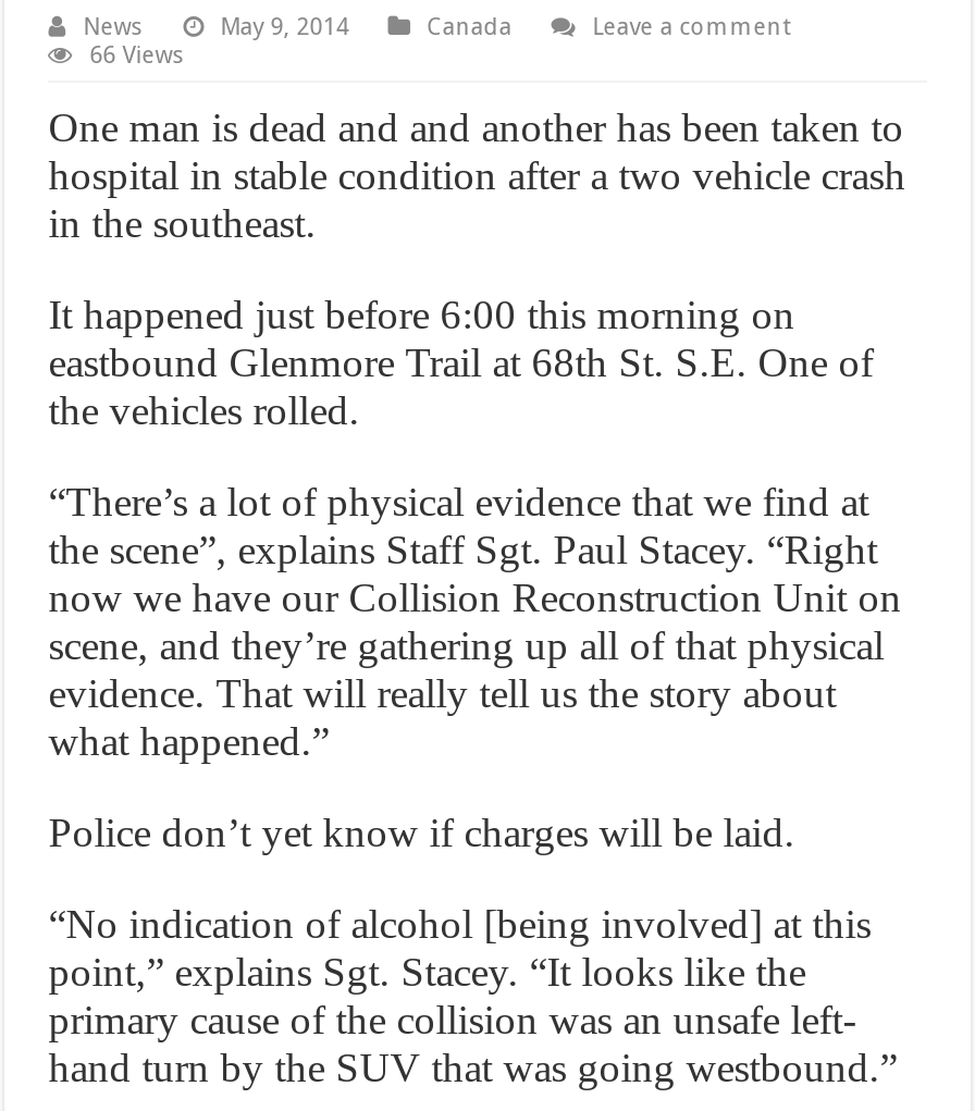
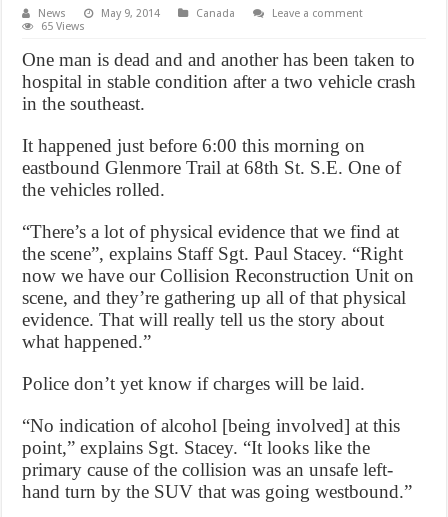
[90,42,185,70] 66 Views -> [41,20,85,33] 65 Views

